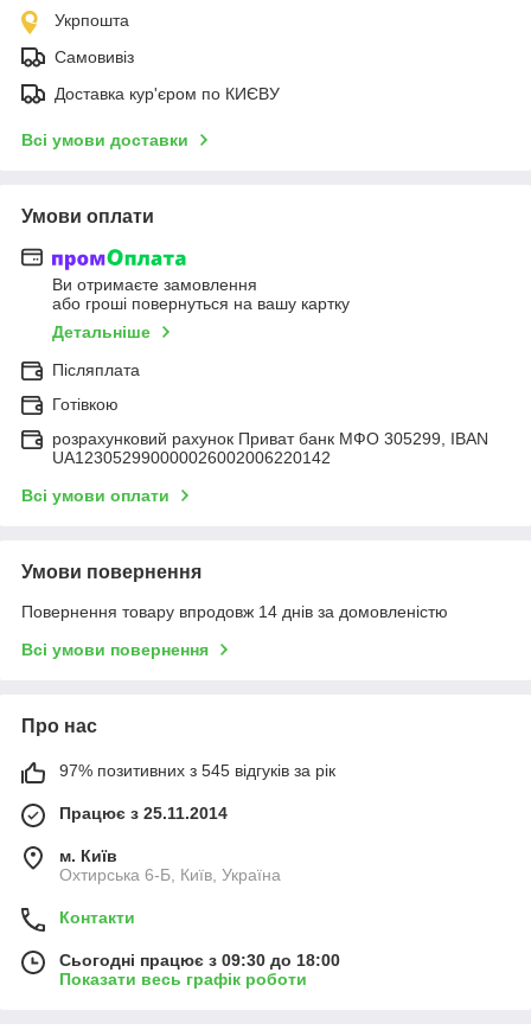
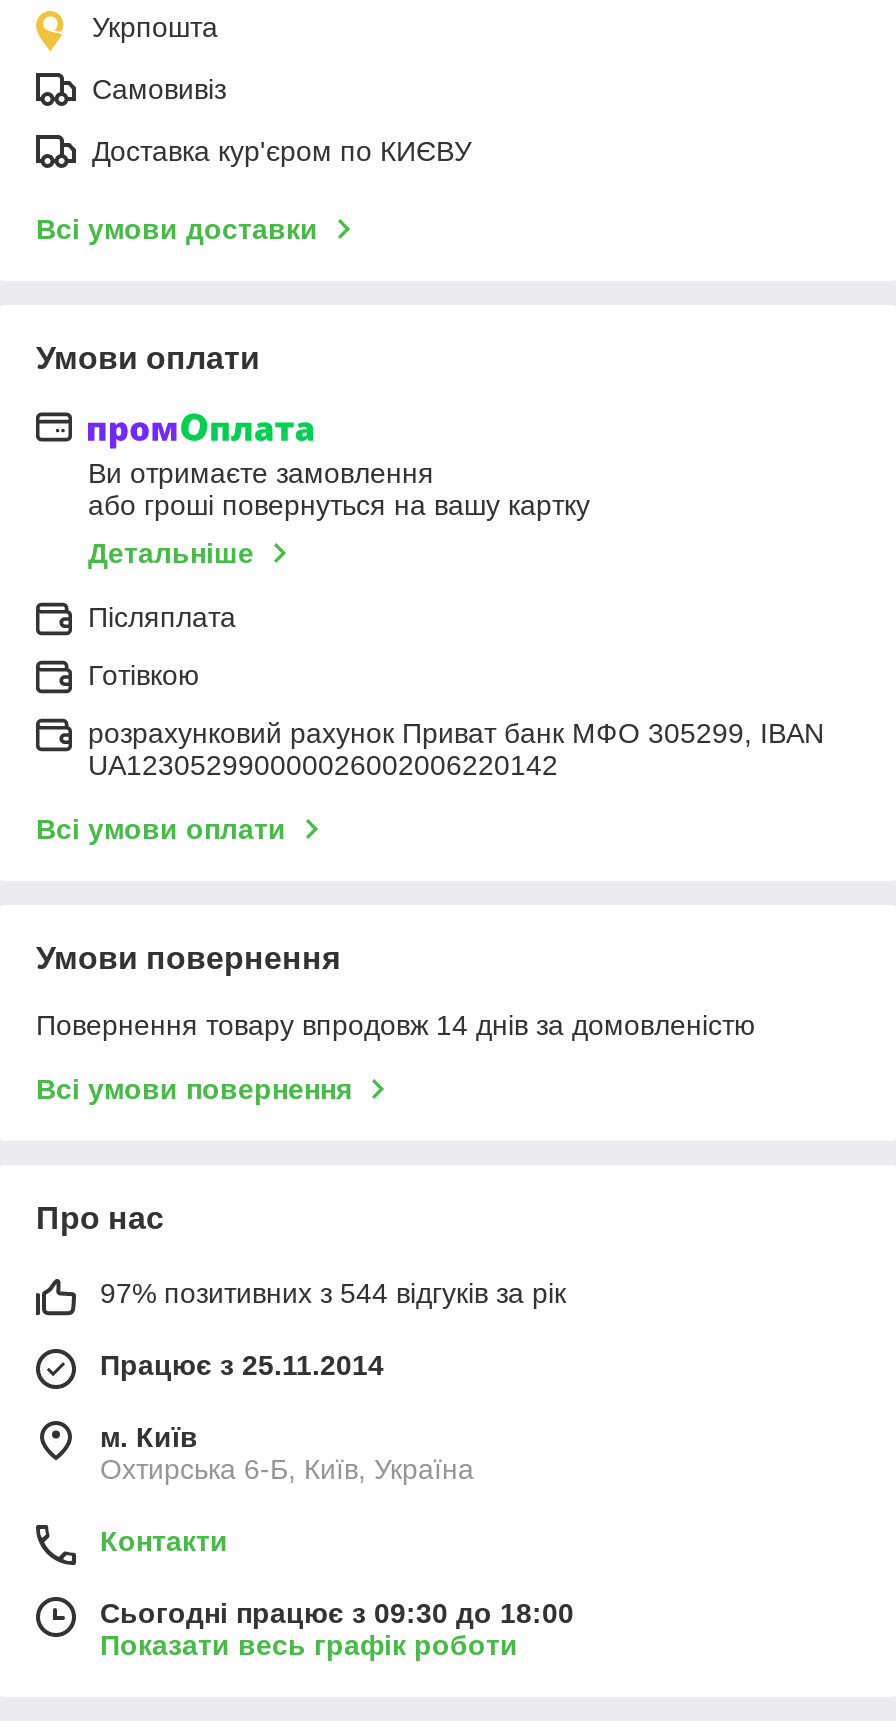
[59,761,335,780] 97% позитивних з 545 відгуків за рік -> [100,1277,566,1309] 97% позитивних з 544 відгуків за рік

